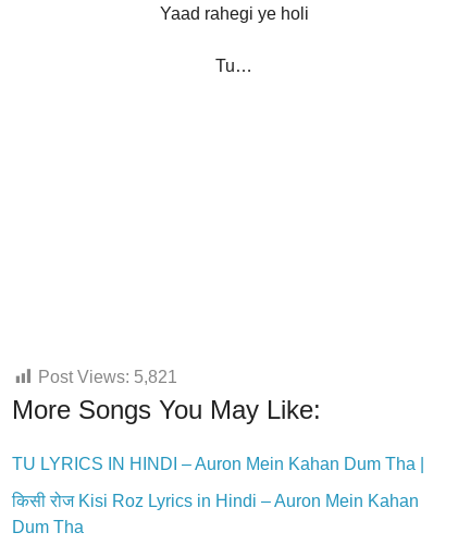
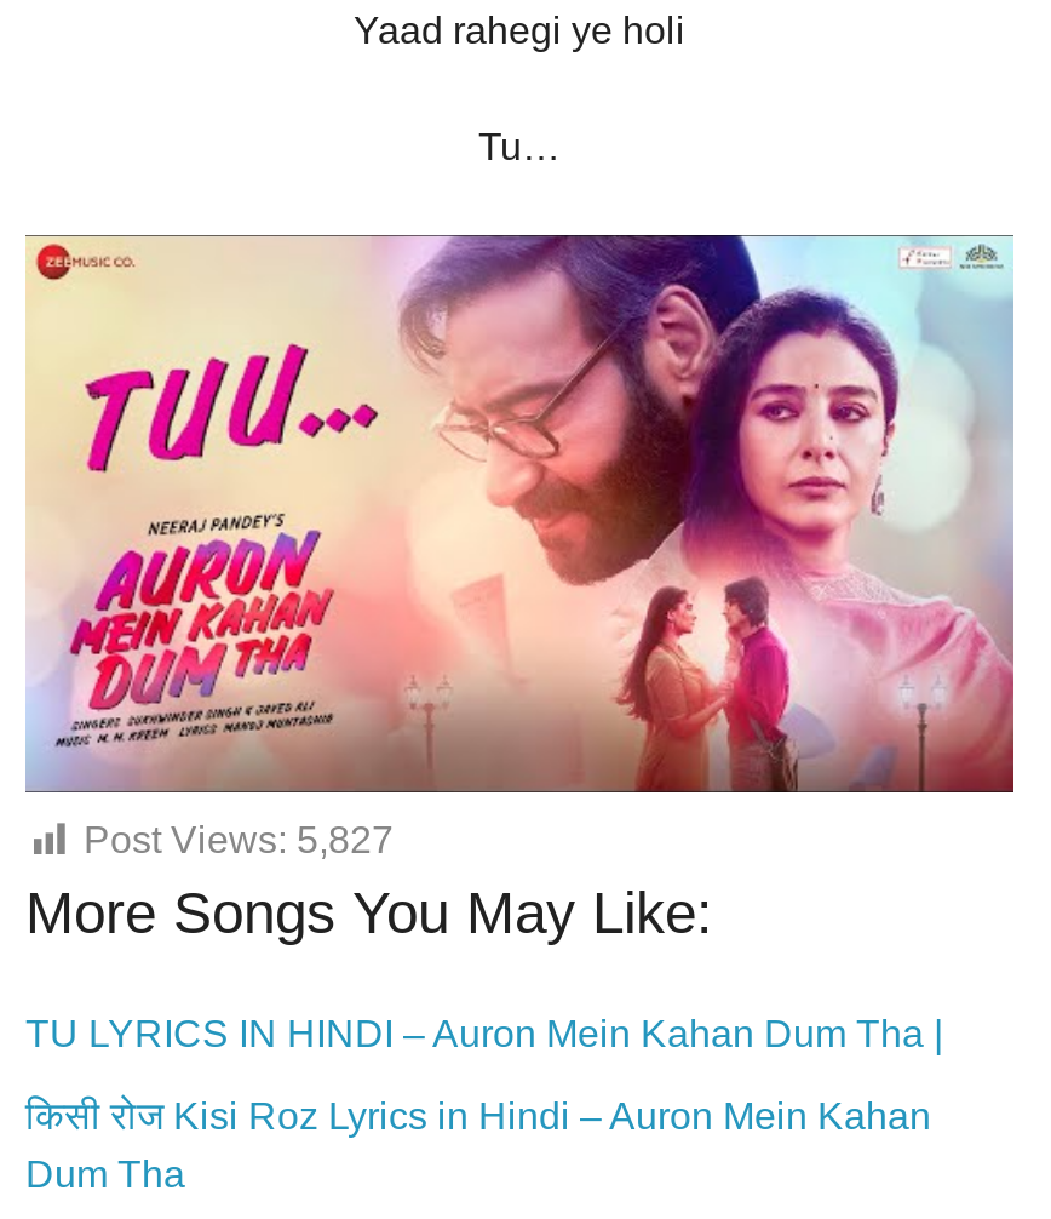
none -> [25,233,1016,795] [image]
[38,368,177,386] Post Views: 5,821 -> [84,819,394,860] Post Views: 5,827

